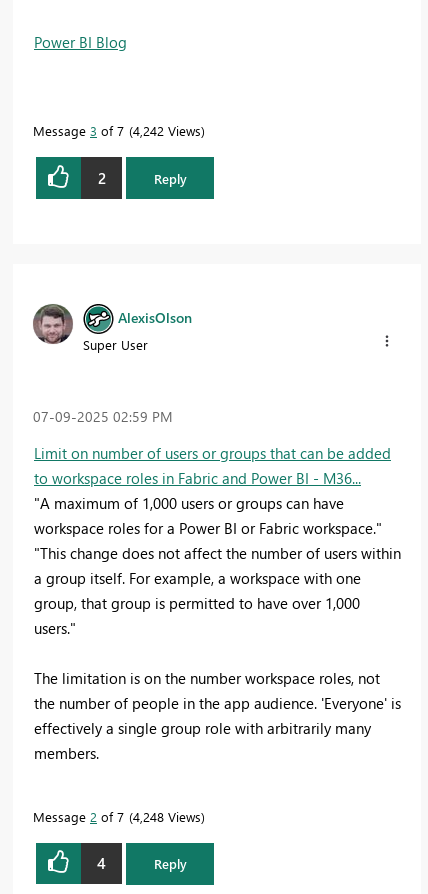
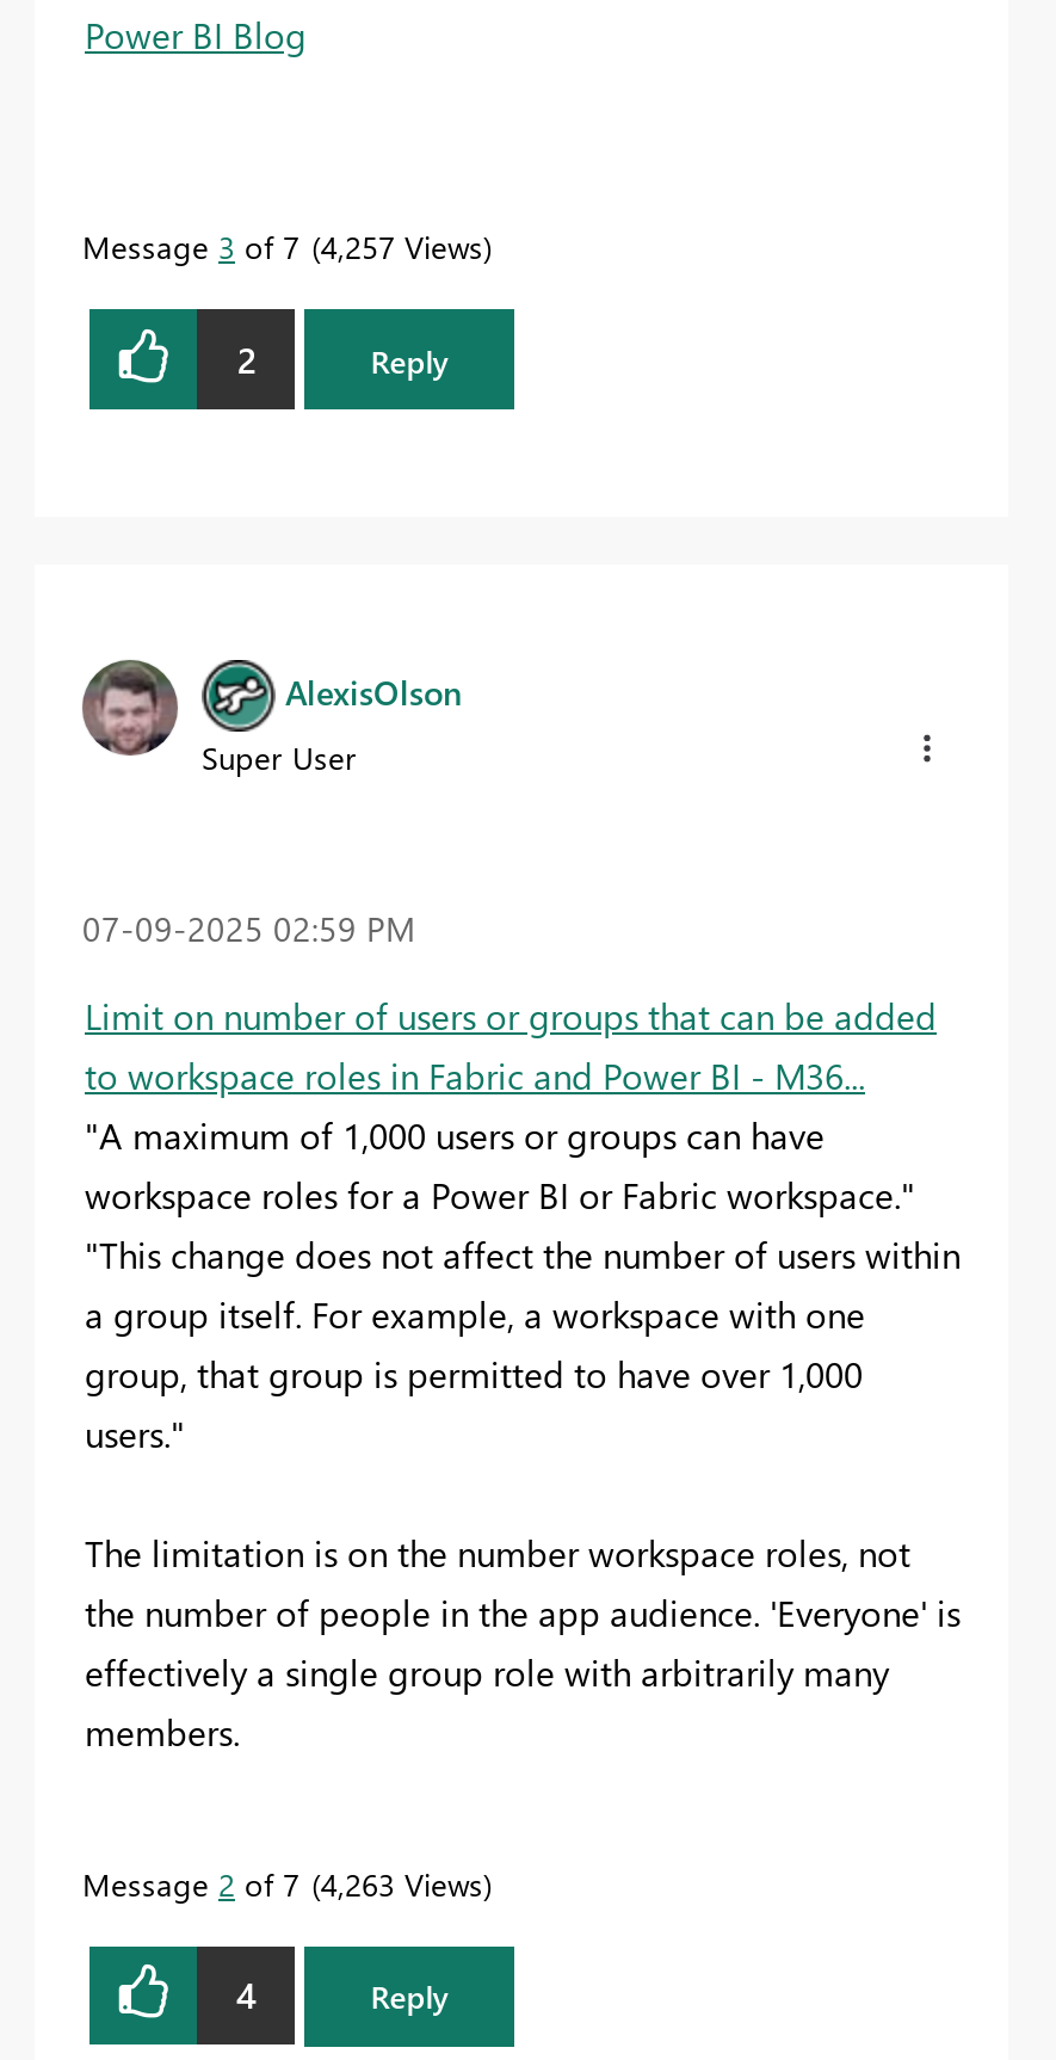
[33,122,201,139] Message 3 of 7 4,242 Views -> [82,226,483,267] Message 3 of 7 4,257 Views
[33,808,201,825] Message 2 of 7 4,248 Views -> [82,1862,483,1903] Message 2 of 7 4,263 Views

